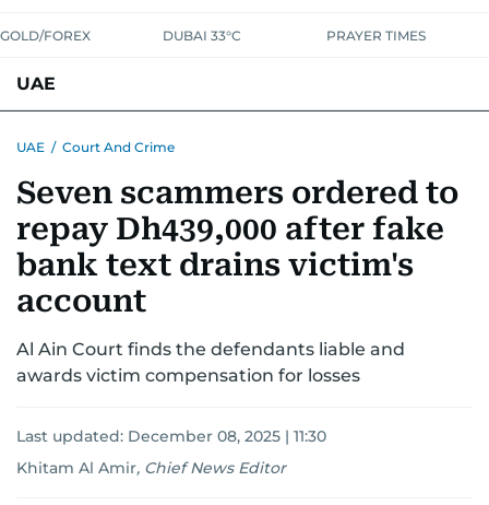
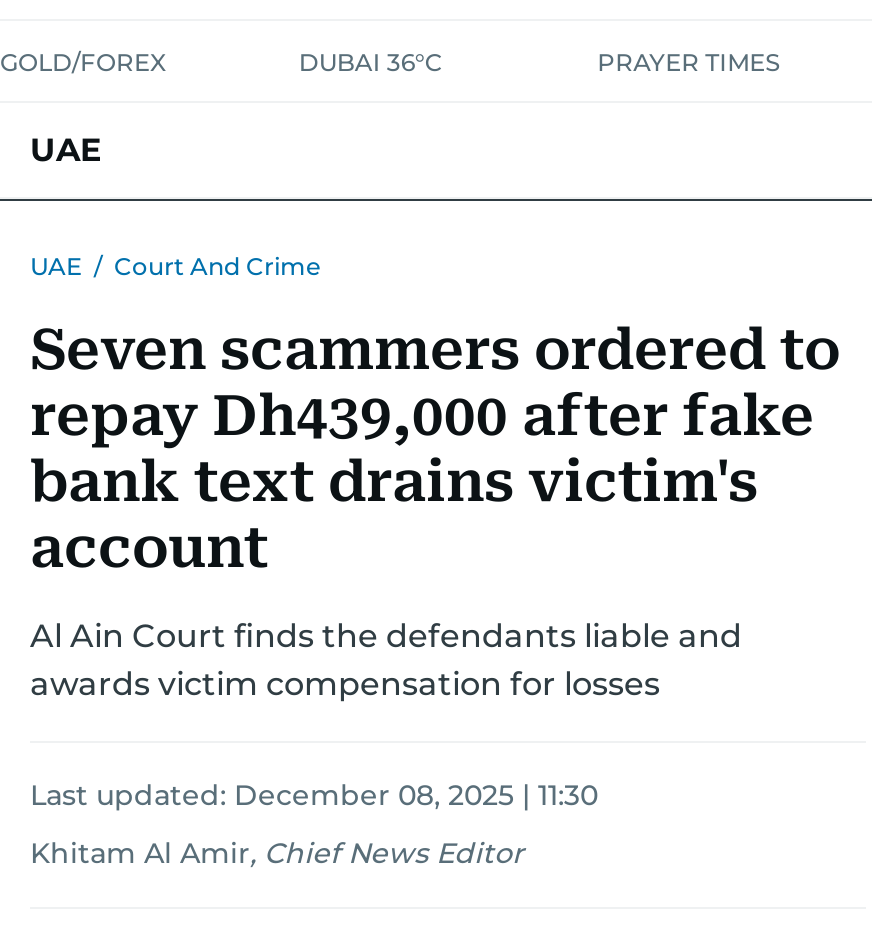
[163,27,242,44] DUBAI 33°C -> [299,47,443,77] DUBAI 36°C

